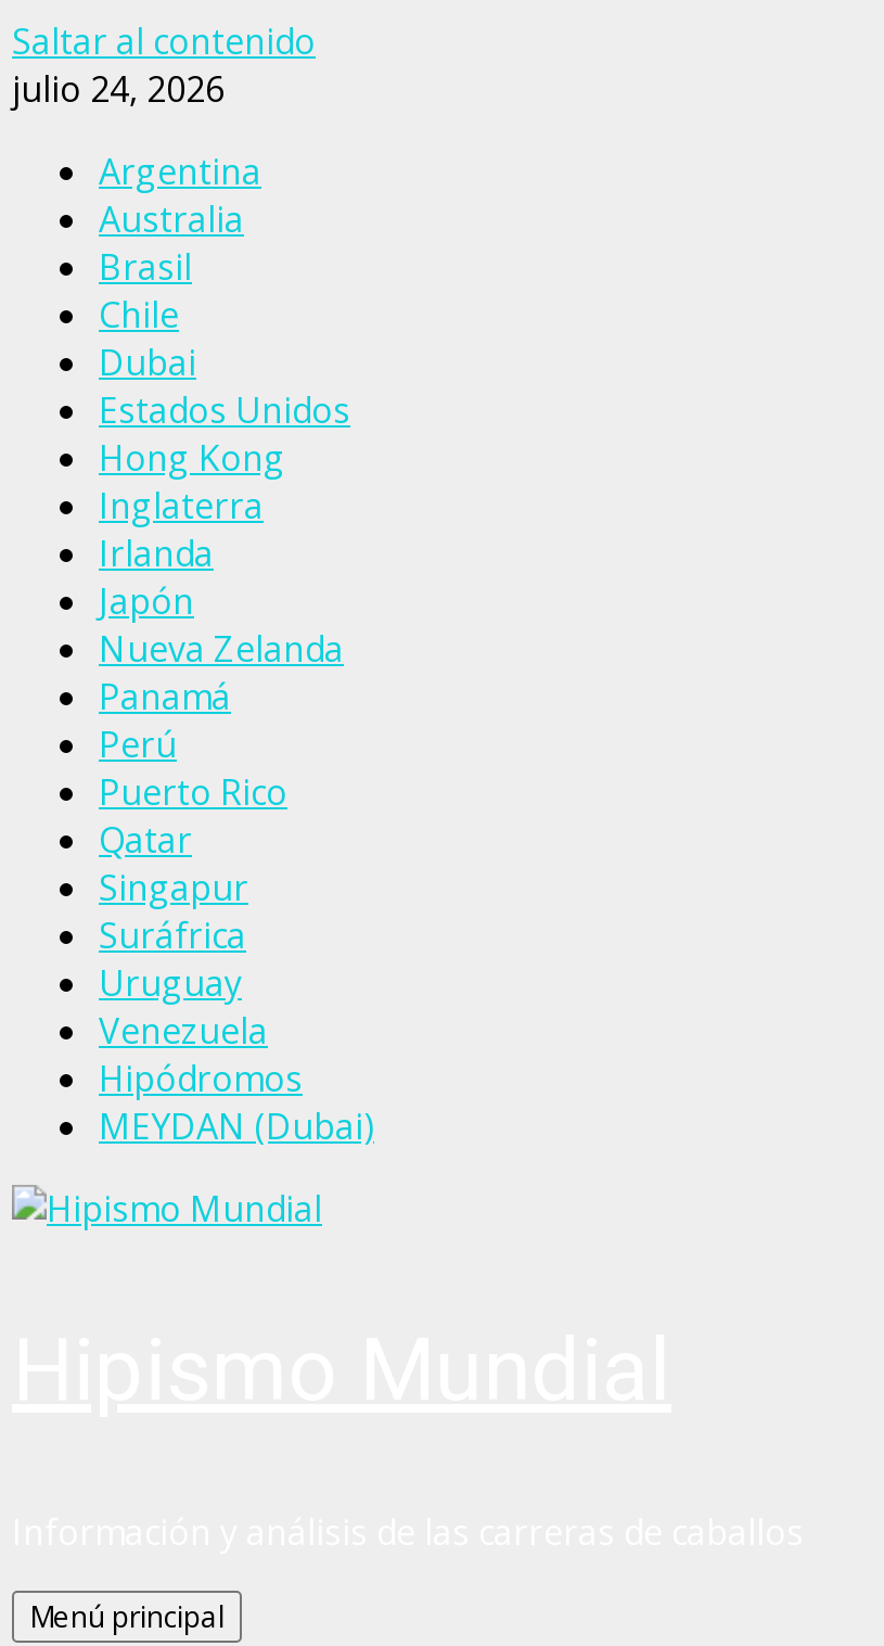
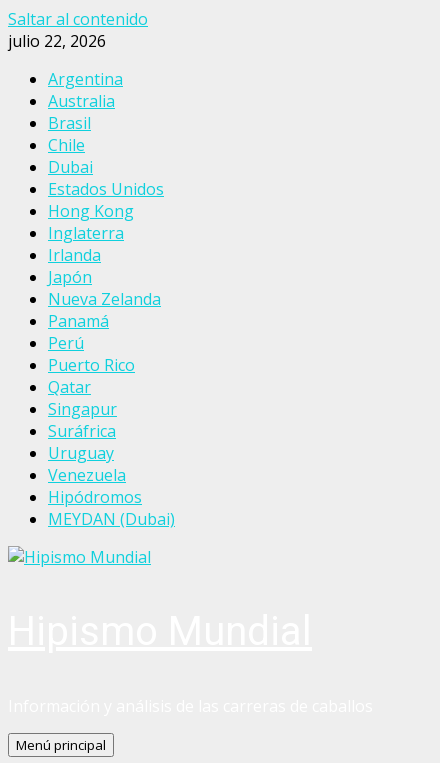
[12,65,225,113] julio 24, 2026 -> [8,30,106,52] julio 22, 2026

